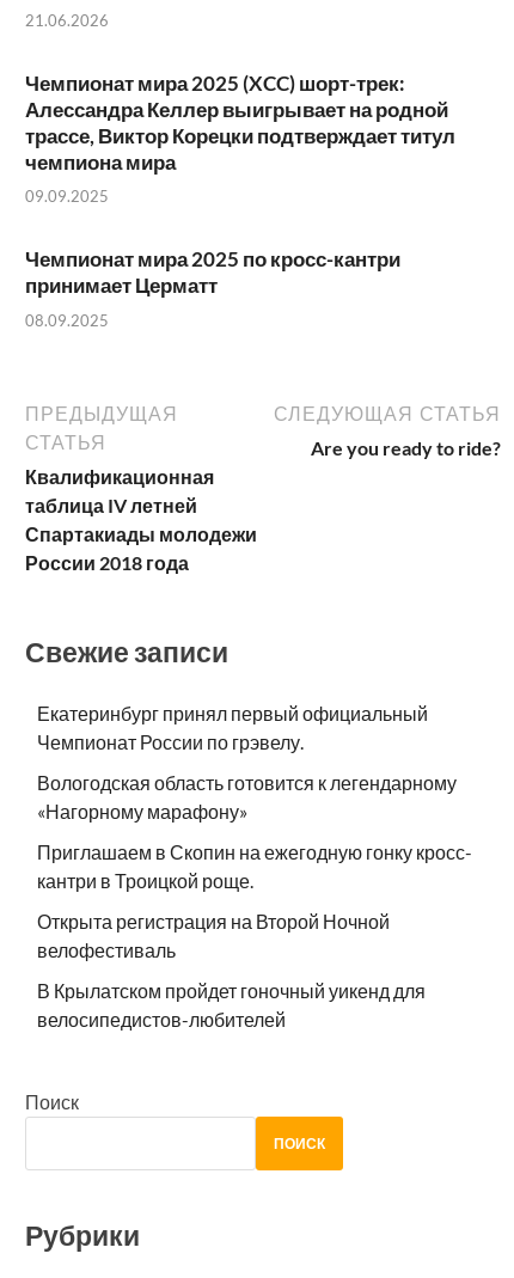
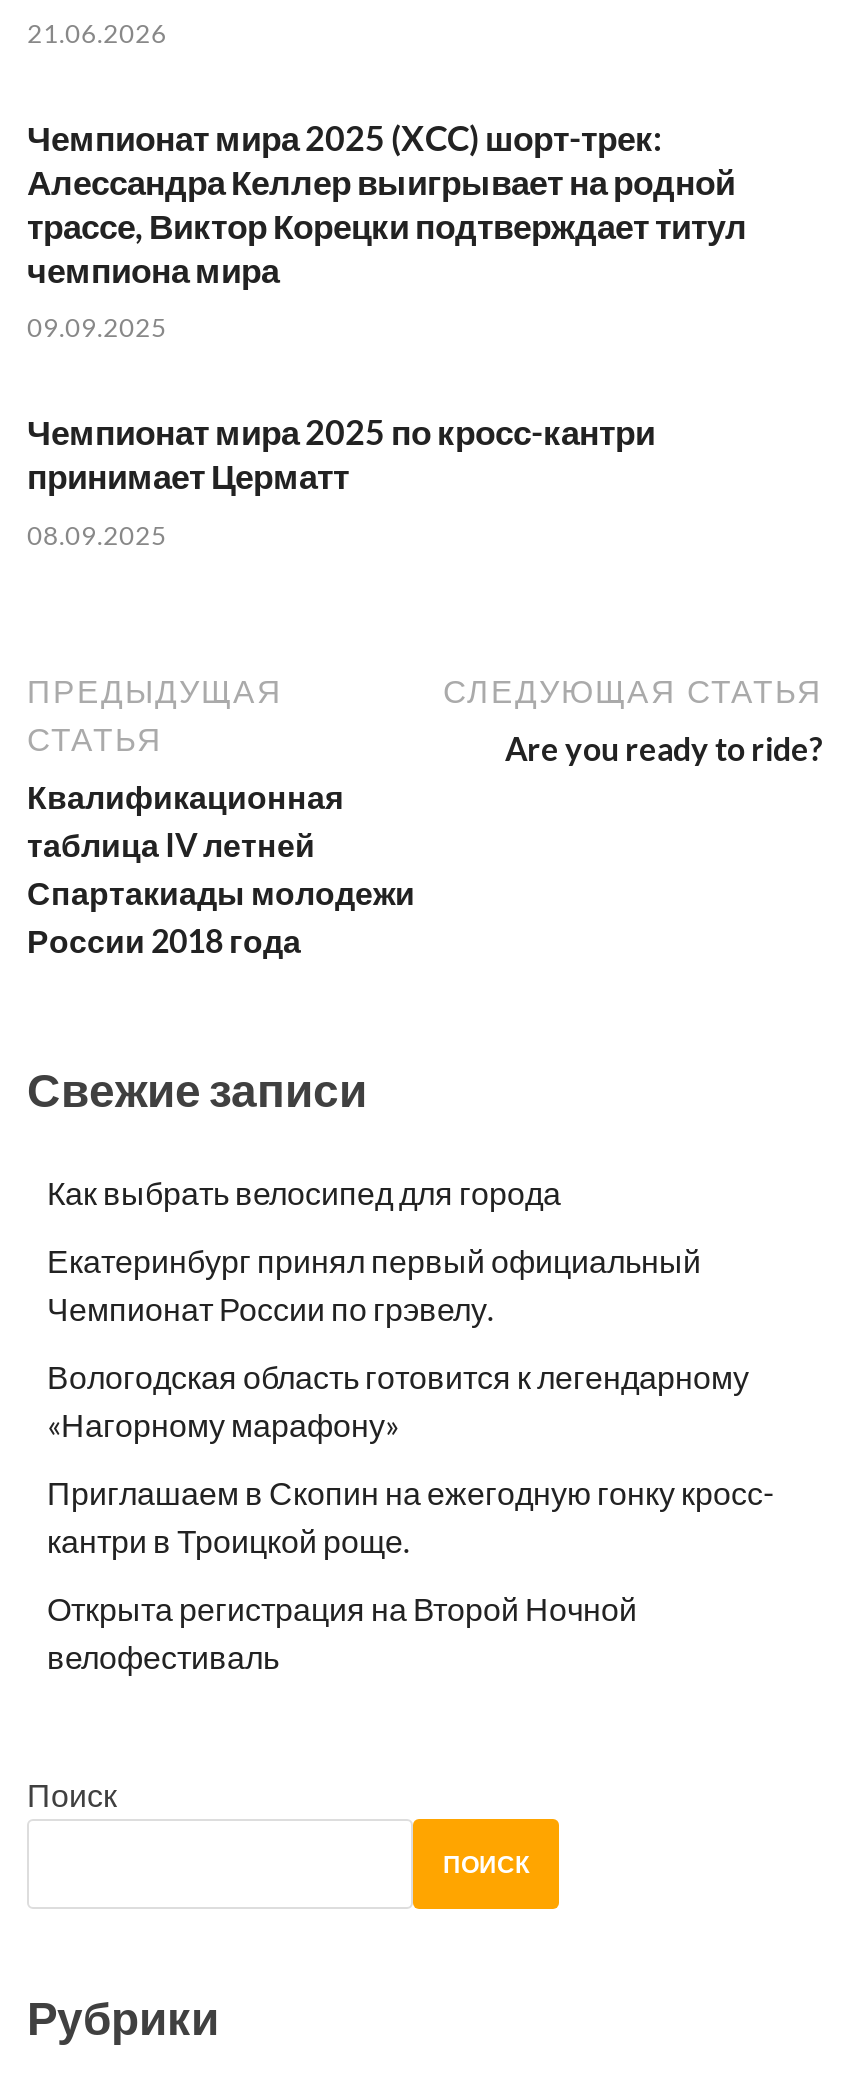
none -> [47,1173,561,1211] Как выбрать велосипед для города
moved [37,702,472,961] -> [47,1241,775,1675]: Екатеринбург принял первый официальный | Чемпионат России по грэвелу. | Вологодская область готовится к легендарному | «Нагорному марафону» | Приглашаем в Скопин на ежегодную гонку кросс- | кантри в Троицкой роще. | Открыта регистрация на Второй Ночной | велофестиваль
[37,979,426,1031] В Крылатском пройдет гоночный уикенд для | велосипедистов-любителей -> none

